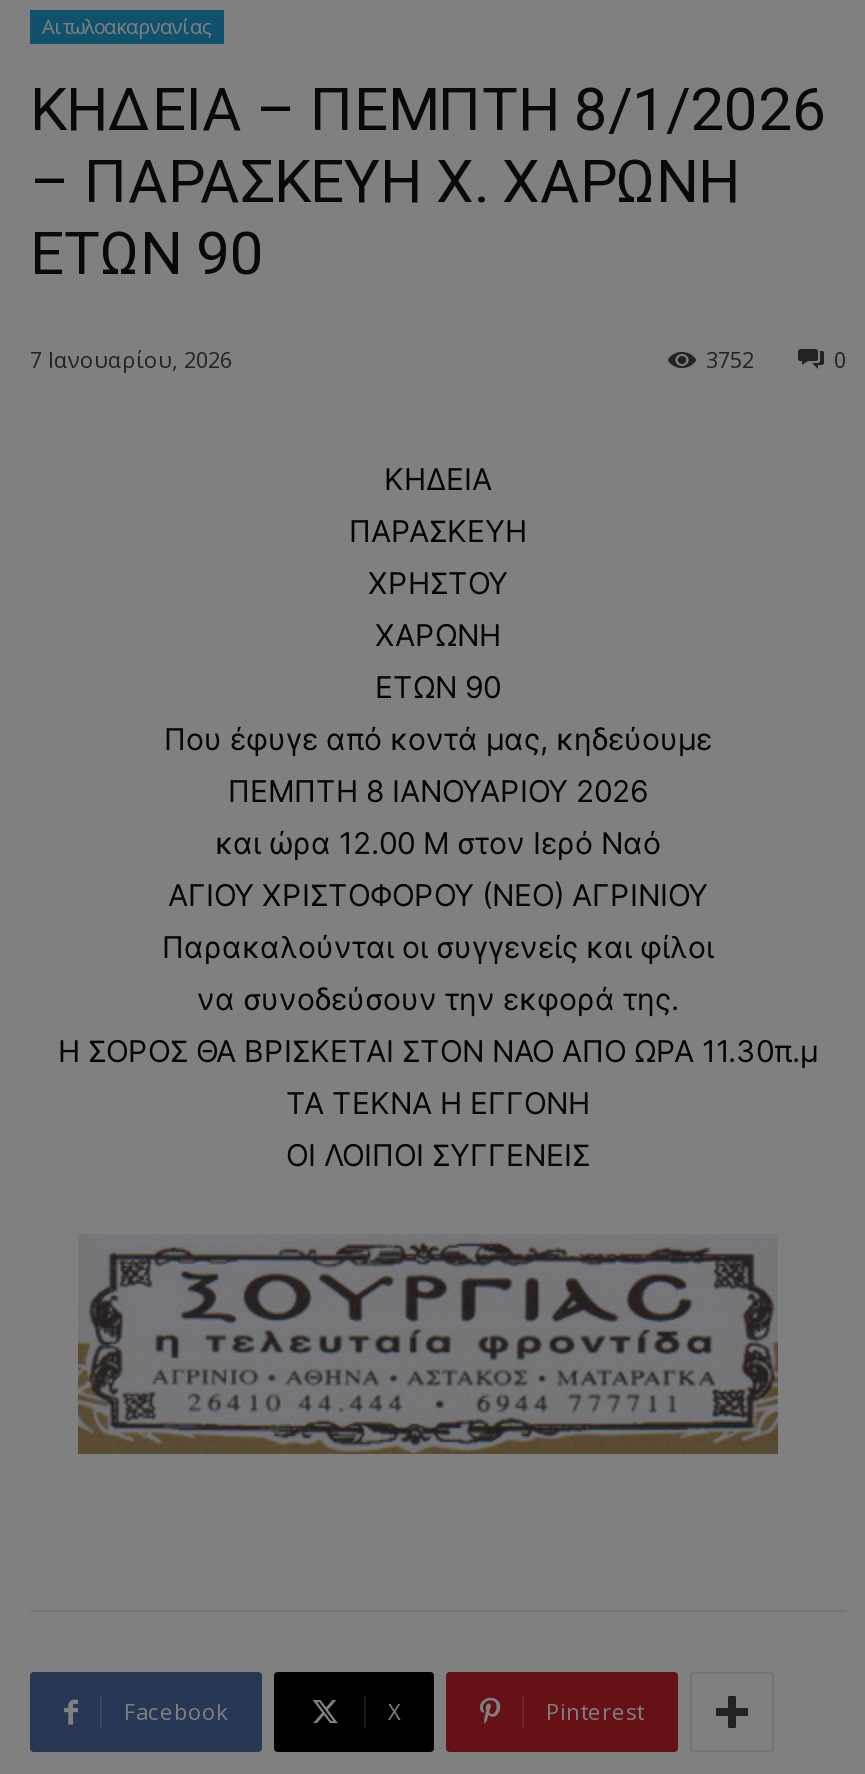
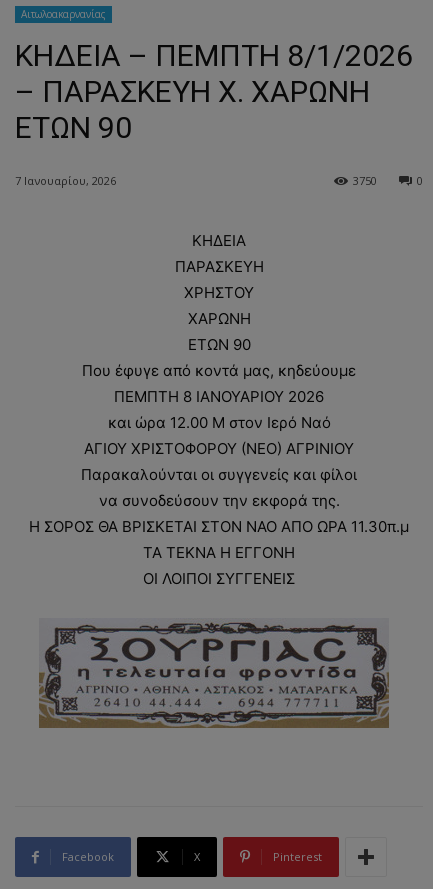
[706,344,754,374] 3752 -> [353,173,377,188] 3750

